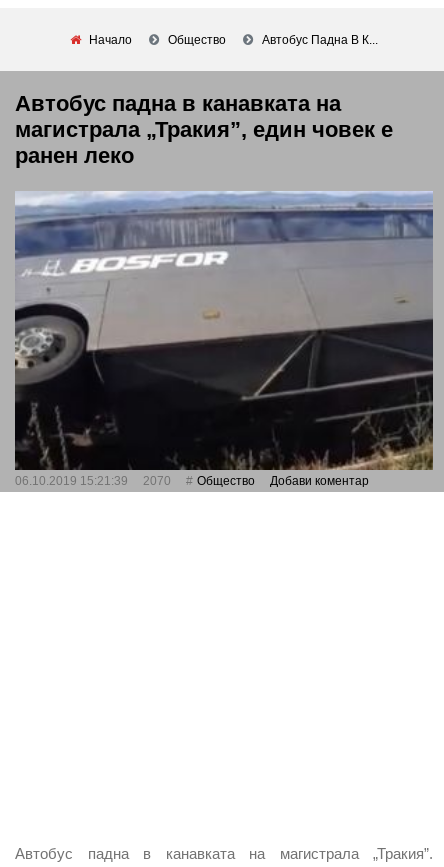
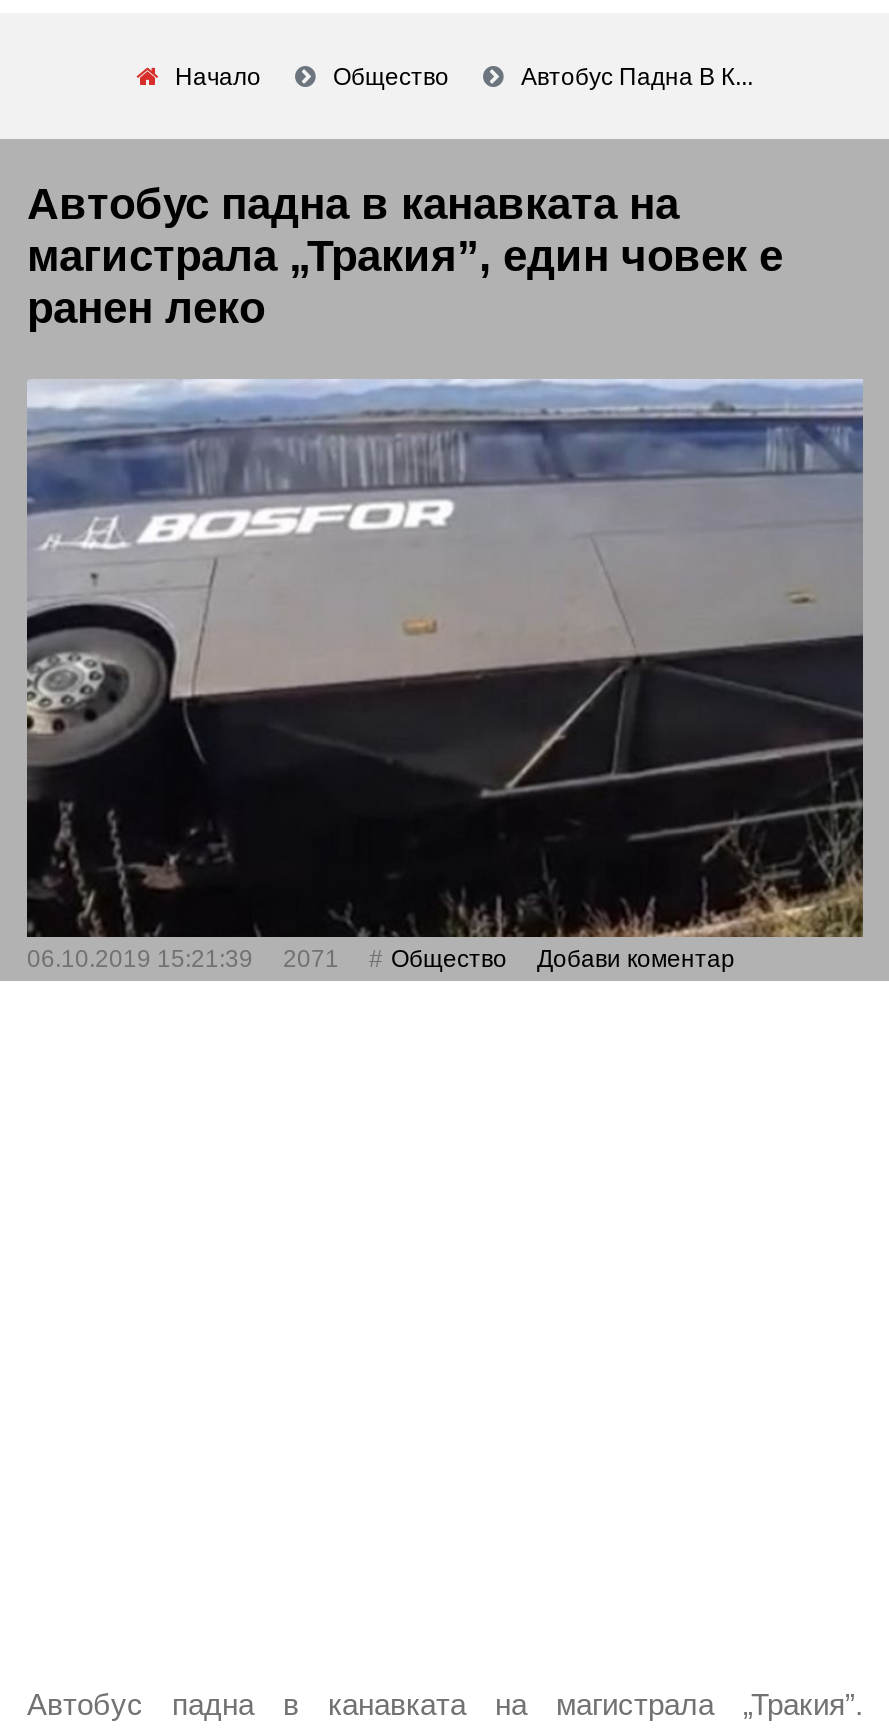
[15,474,369,488] 06.10.2019 15:21:39 2070 Общество Добави коментар -> [27,944,735,972] 06.10.2019 15:21:39 2071 Общество Добави коментар

